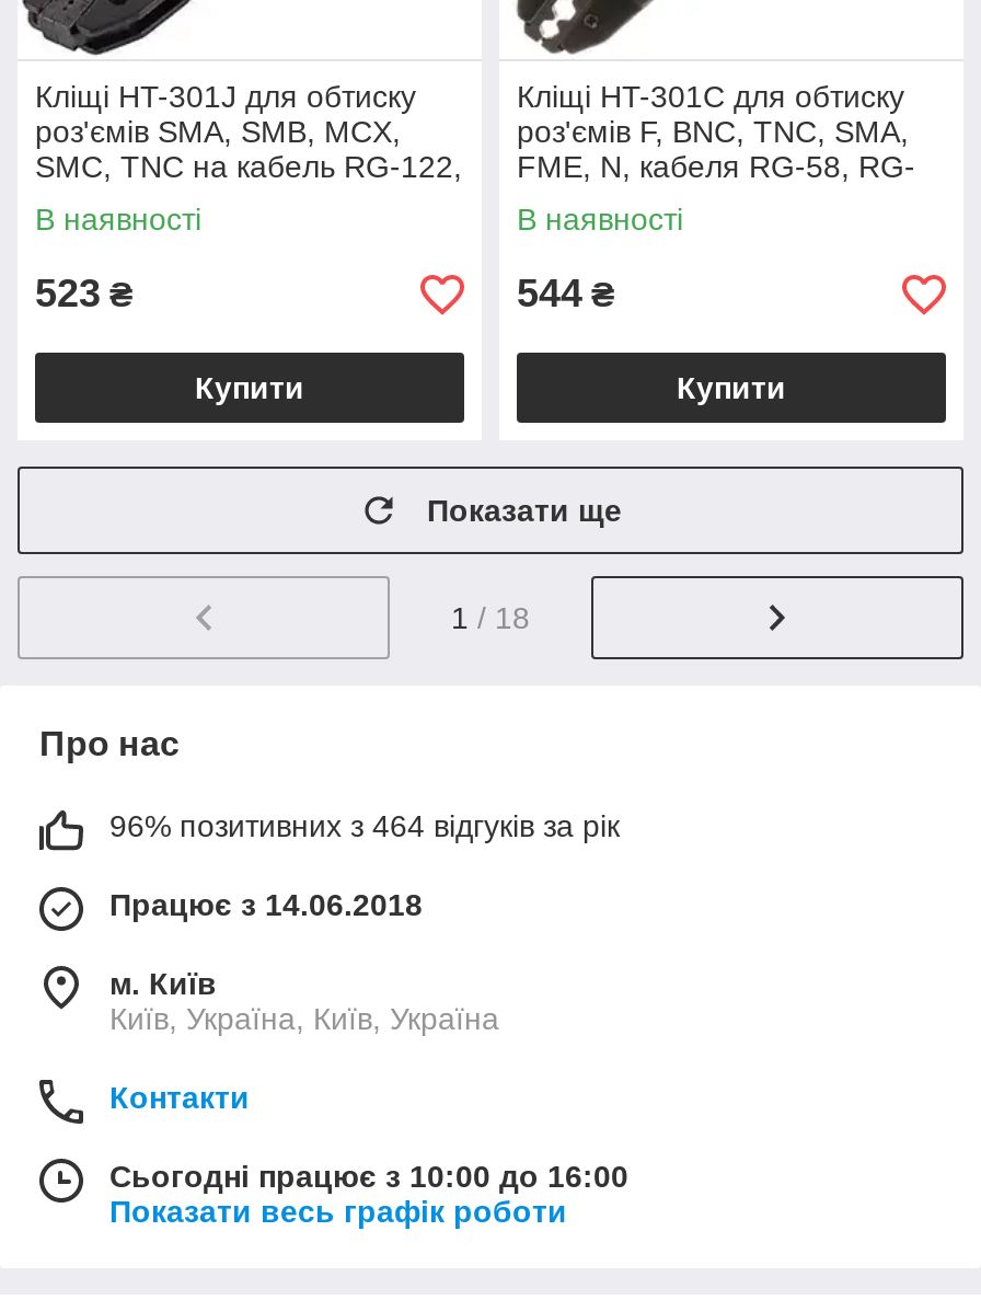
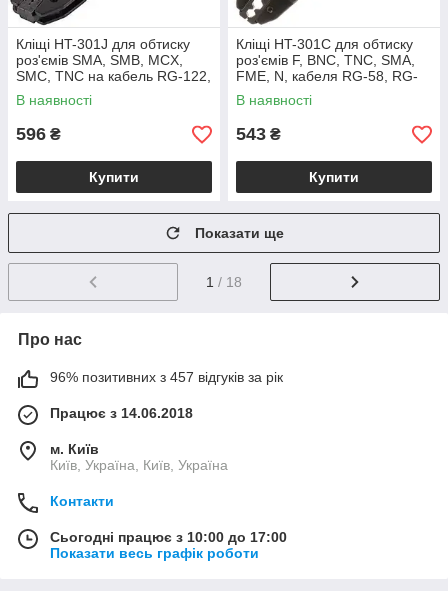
[35,272,134,316] 523 ₴ -> [16,124,61,144] 596 ₴
[517,272,615,316] 544 ₴ -> [236,124,281,144] 543 ₴
[109,808,620,844] 96% позитивних з 464 відгуків за рік -> [50,369,283,385] 96% позитивних з 457 відгуків за рік
[109,1159,628,1194] Сьогодні працює з 10:00 до 16:00 -> [50,529,287,545] Сьогодні працює з 10:00 до 17:00

